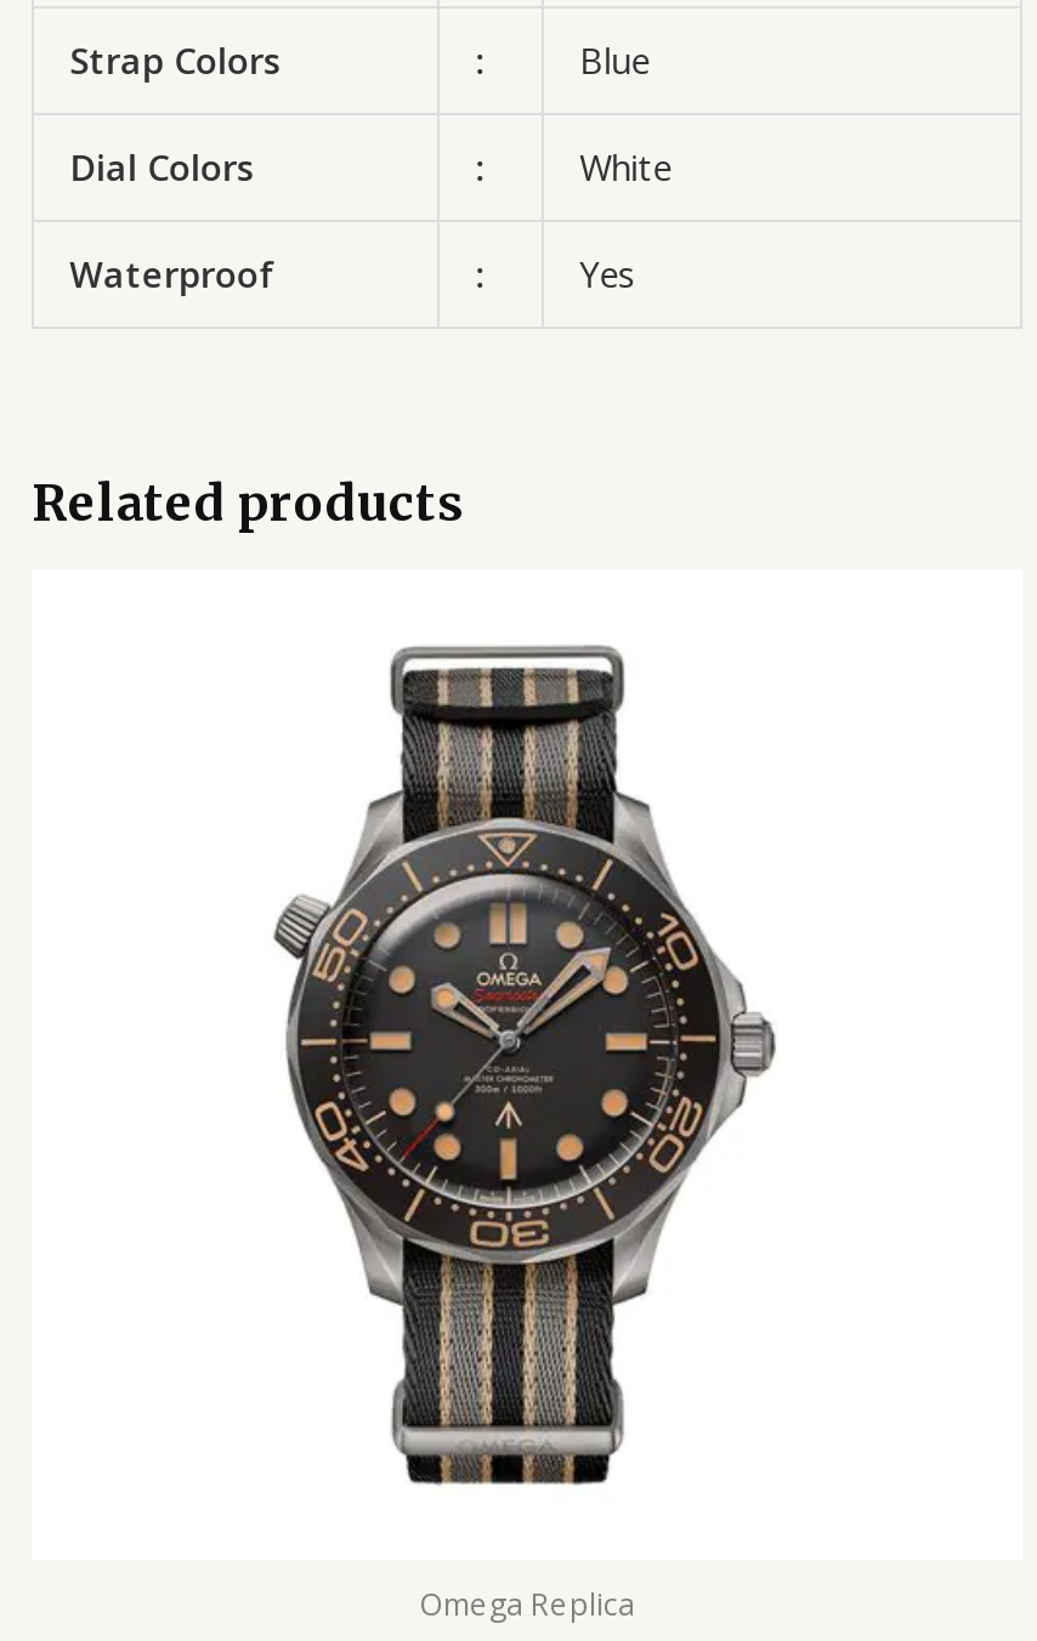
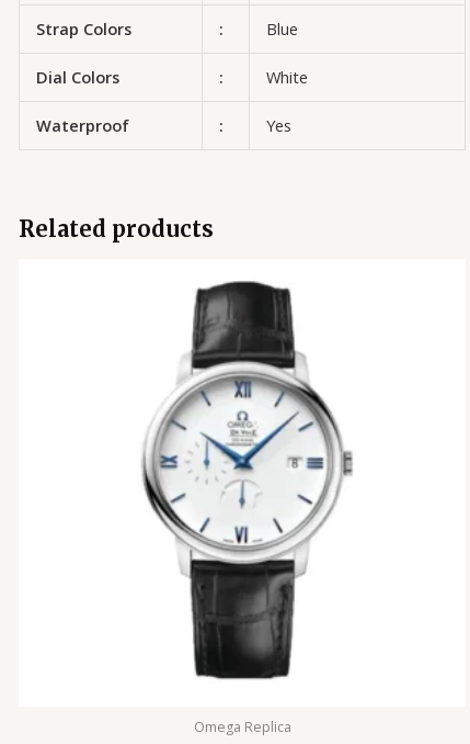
[272,618,777,1499] [image] -> [128,280,354,680] [image]

